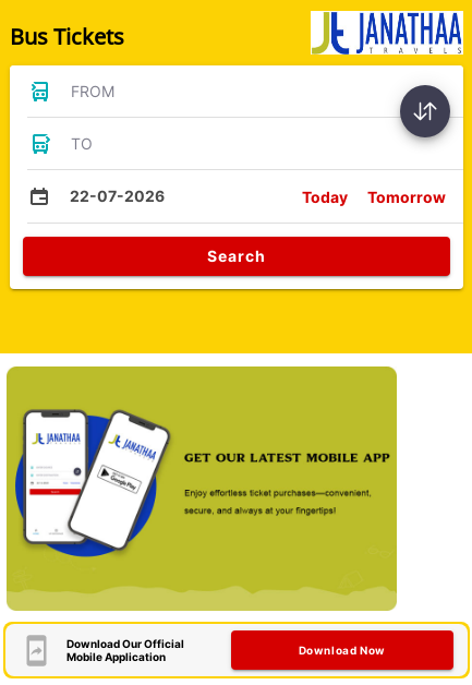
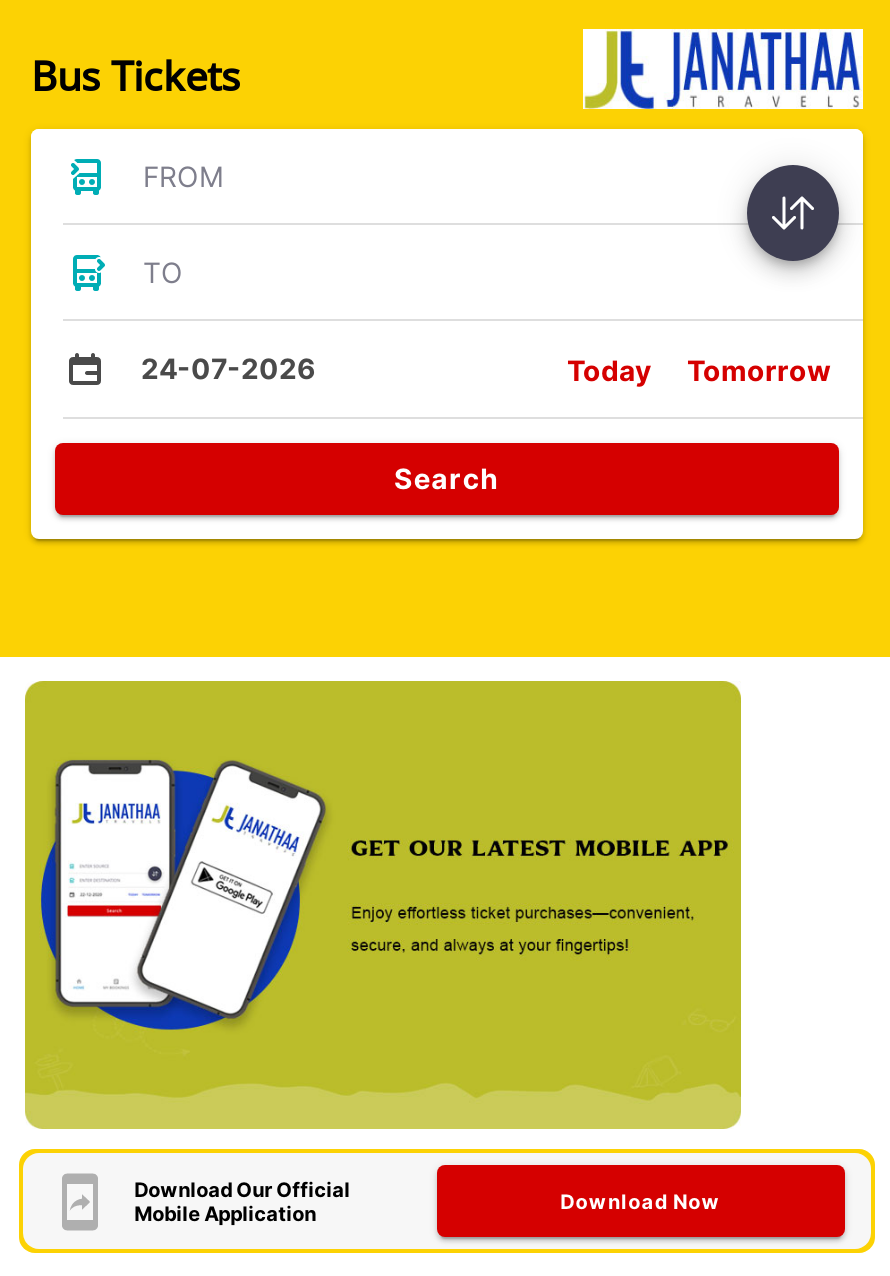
[70,187,165,205] 22-07-2026 -> [141,351,315,385] 24-07-2026

